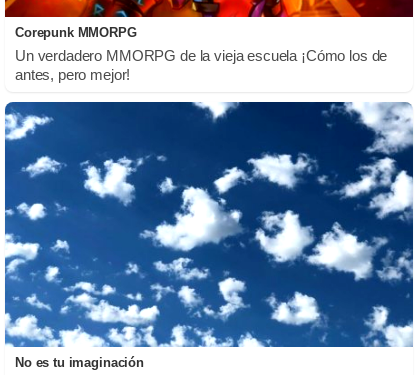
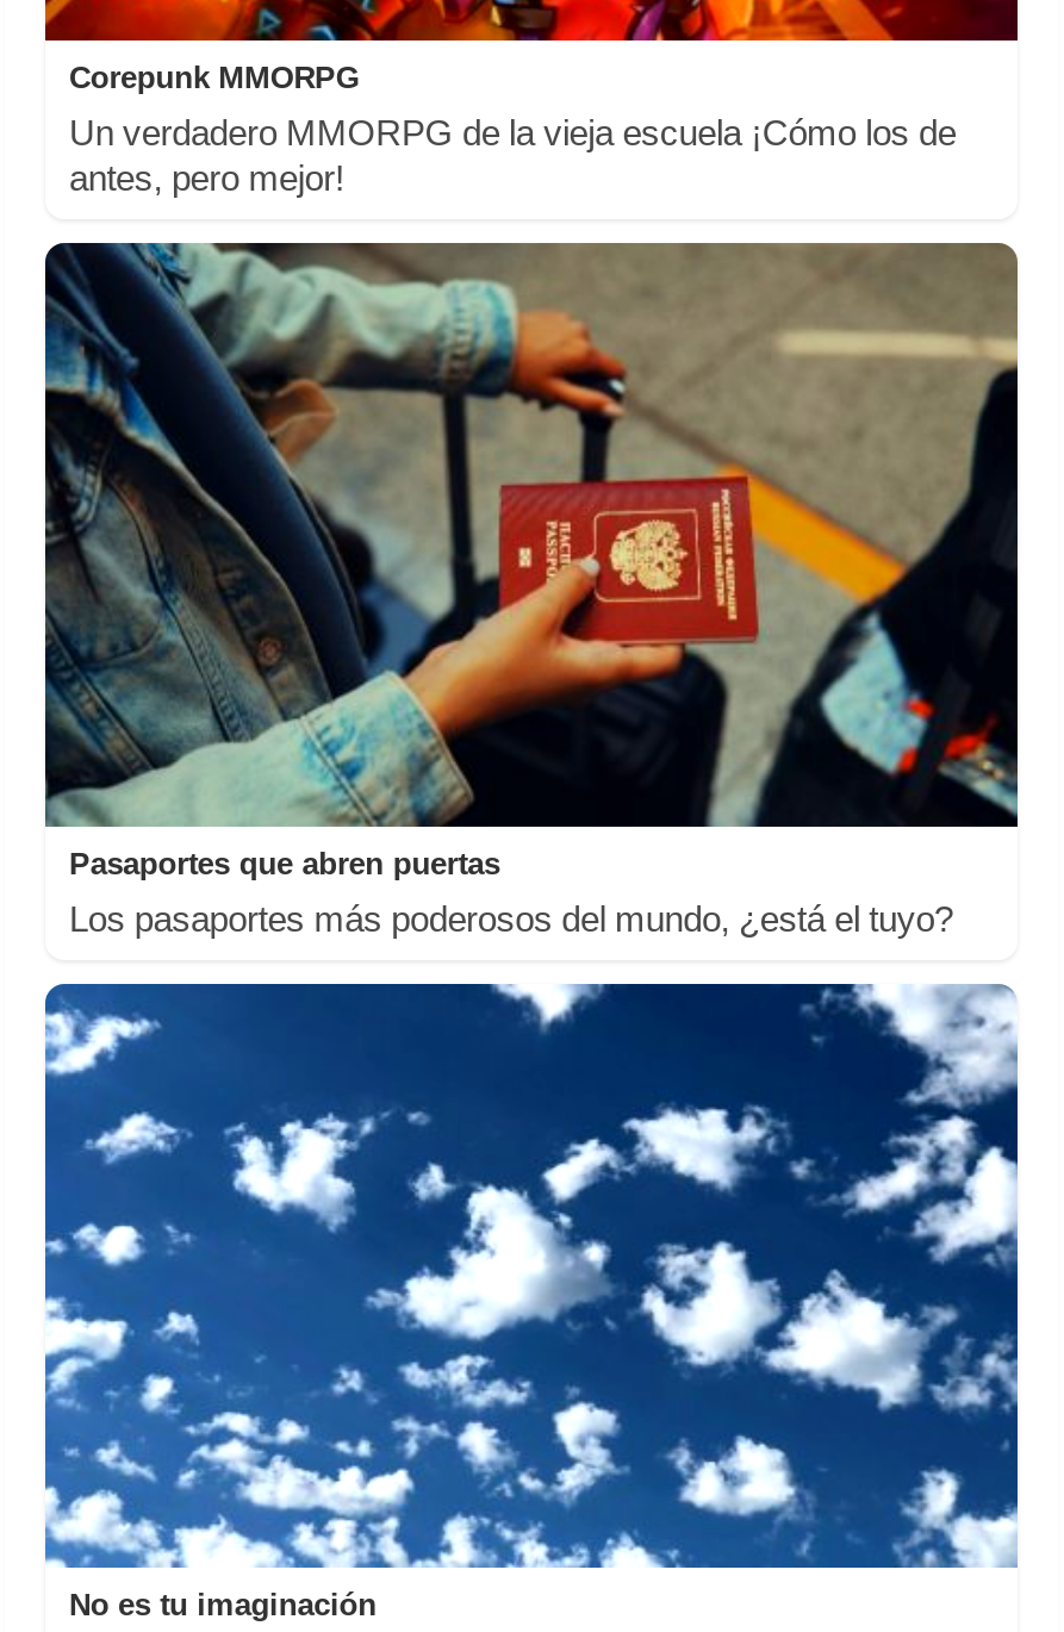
none -> [43,241,1020,939] [image] | Pasaportes que abren puertas | Los pasaportes más poderosos del mundo, ¿está el tuyo?

